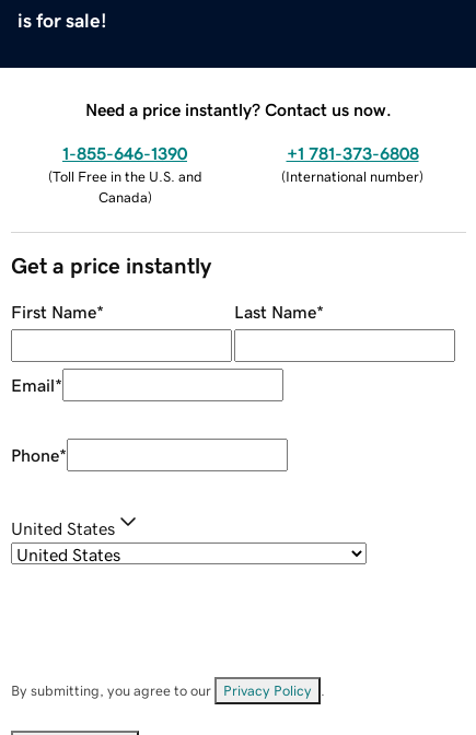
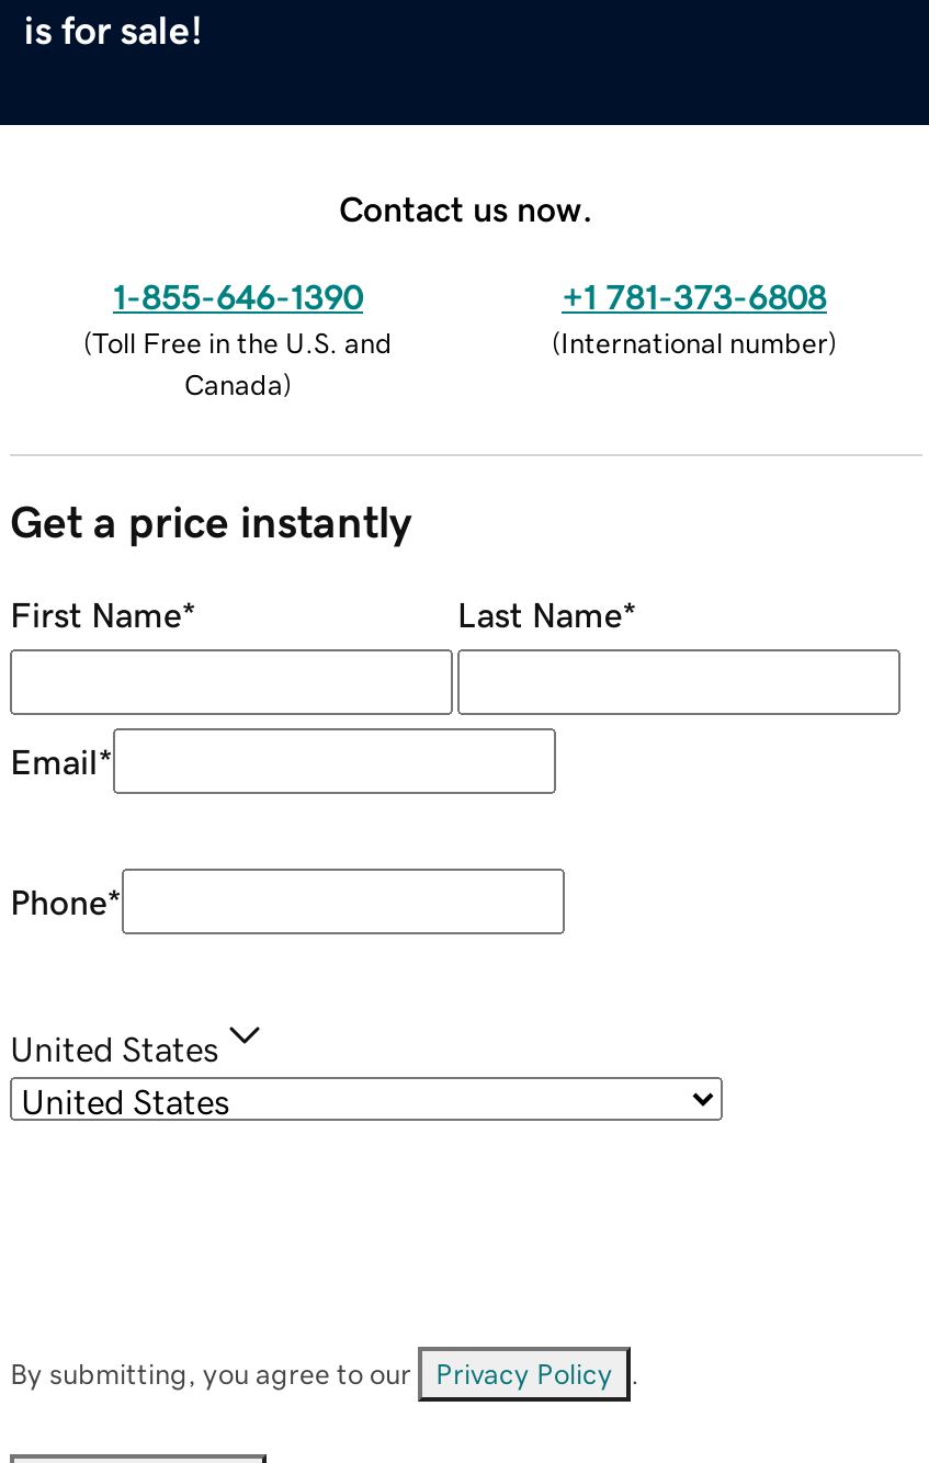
[85,100,392,118] Need a price instantly? Contact us now. -> [339,190,593,225] Contact us now.

